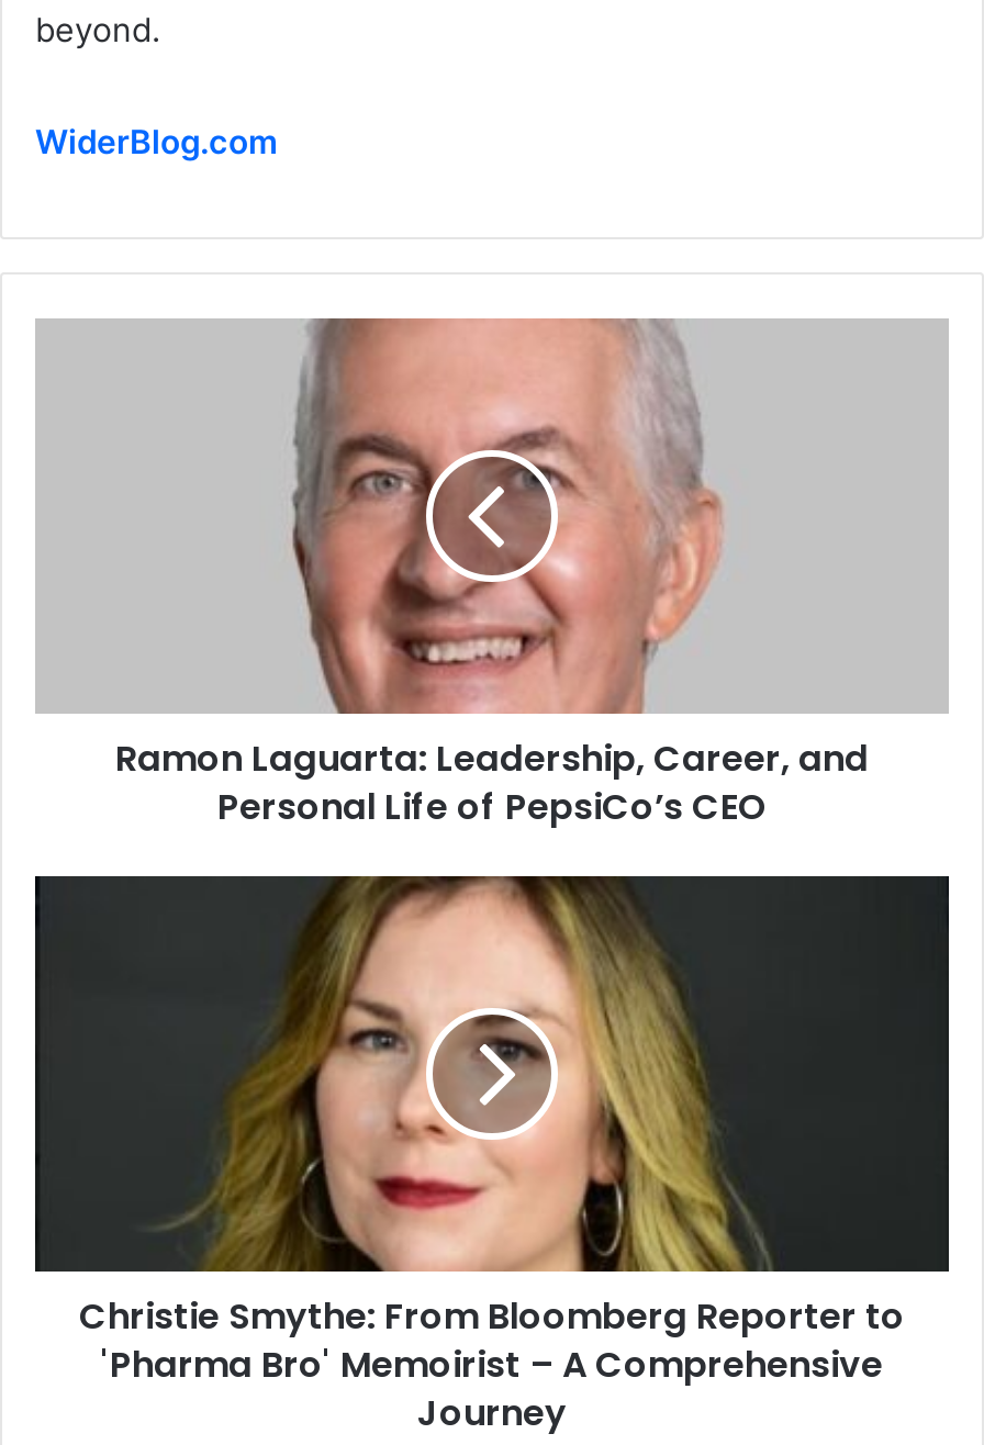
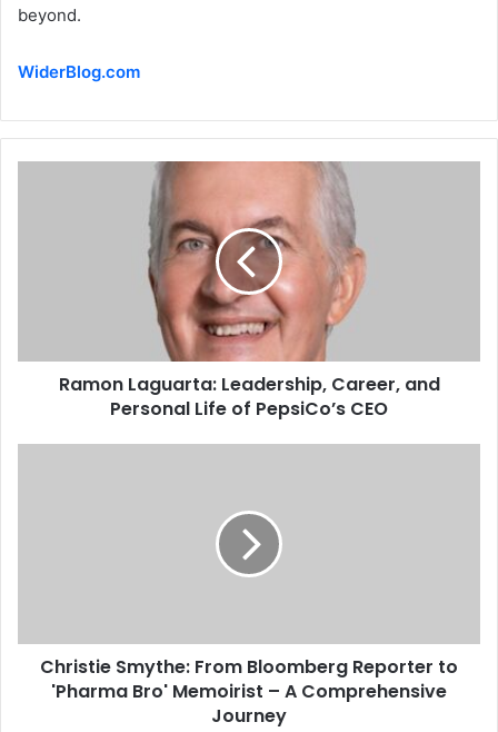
[33,874,951,1274] [image] -> none

